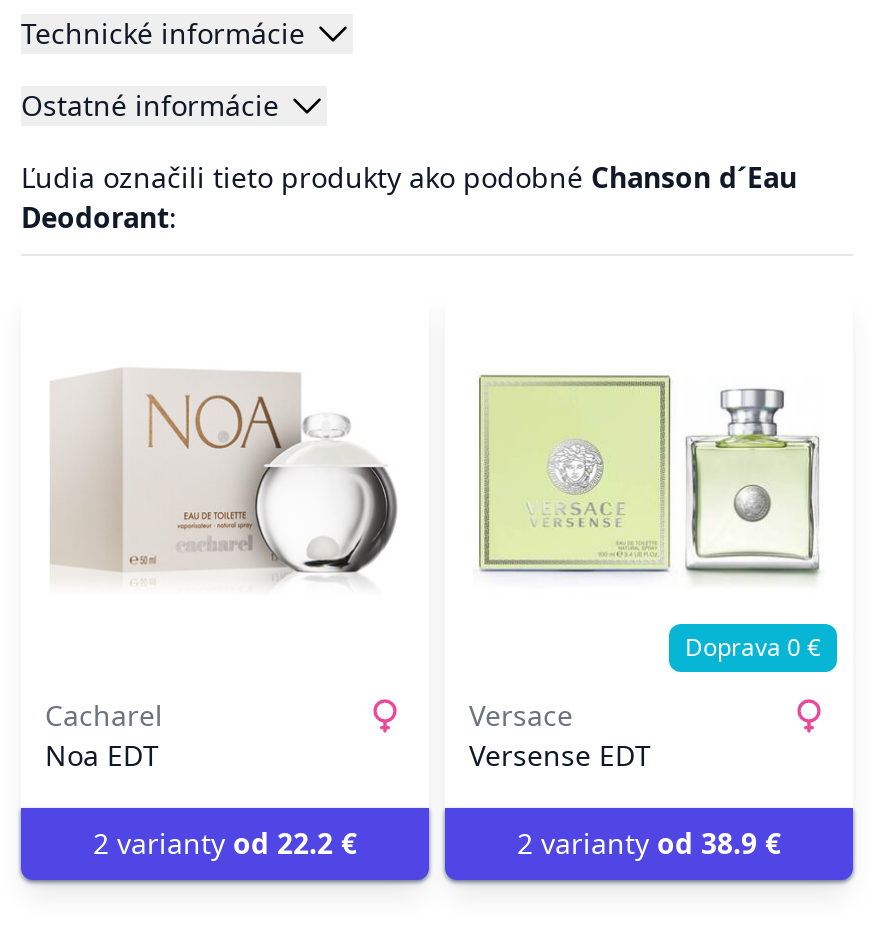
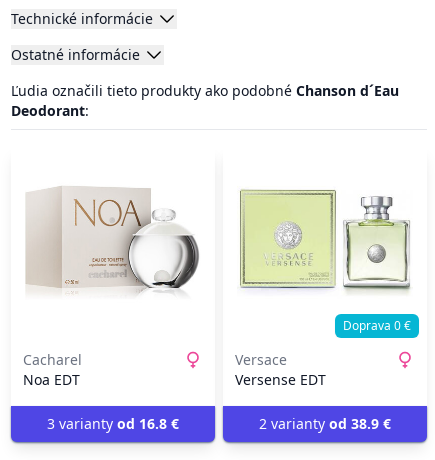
[93,824,357,862] 2 varianty od 22.2 € -> [47,414,179,433] 3 varianty od 16.8 €

